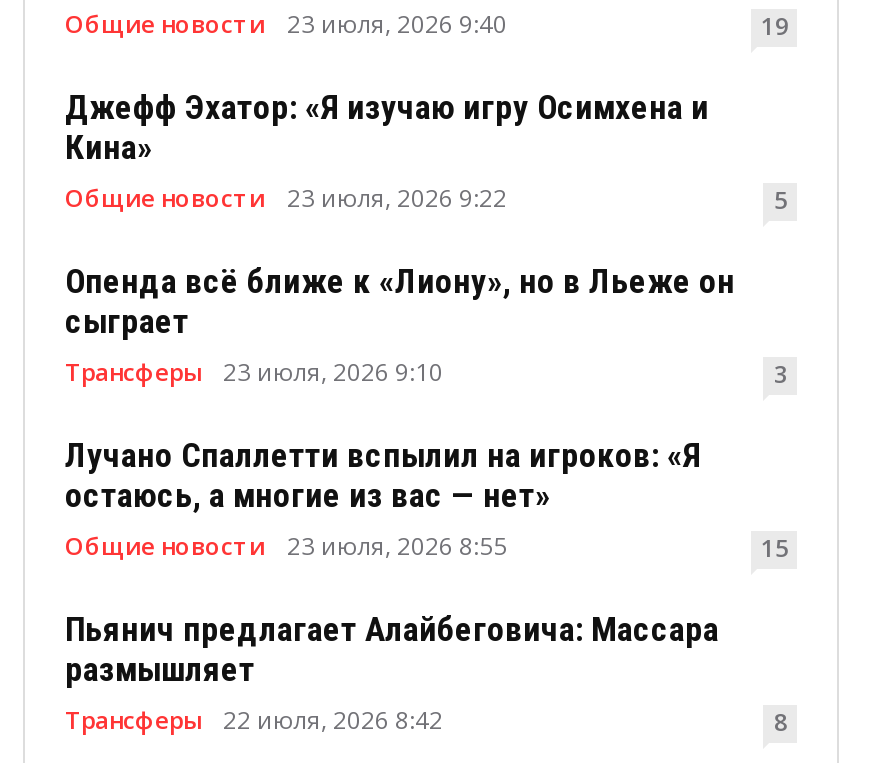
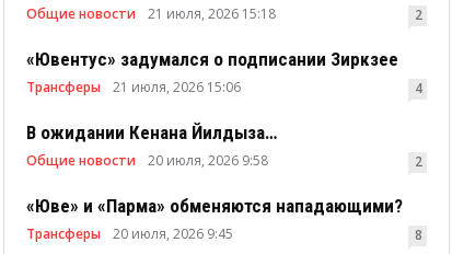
[65,8,789,342] 23 июля, 2026 9:40 | 19 | Джефф Эхатор: «Я изучаю игру Осимхена и | Кина» | Общие новости | 23 июля, 2026 9:22 | 5 | Опенда всё ближе к «Лиону», но в Льеже он | сыграет -> [26,4,422,70] 21 июля, 2026 15:18 | 2 | «Ювентус» задумался о подписании Зиркзее
[223,356,788,392] 23 июля, 2026 9:10 | 3 -> [113,78,422,97] 21 июля, 2026 15:06 | 4
[65,436,701,516] Лучано Спаллетти вспылил на игроков: «Я | остаюсь, а многие из вас — нет» -> [26,121,277,143] В ожидании Кенана Йилдыза…
[287,530,789,566] 23 июля, 2026 8:55 | 15 -> [148,151,422,171] 20 июля, 2026 9:58 | 2
[65,610,719,690] Пьянич предлагает Алайбеговича: Массара | размышляет -> [26,195,403,217] «Юве» и «Парма» обменяются нападающими?
[65,704,443,738] Трансферы 22 июля, 2026 8:42 -> [26,224,233,243] Трансферы 20 июля, 2026 9:45

